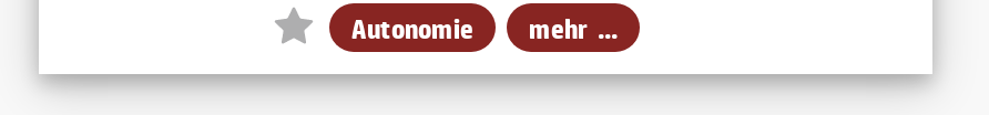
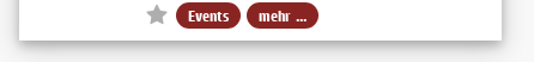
[351,10,473,45] Autonomie -> [188,6,229,25] Events

